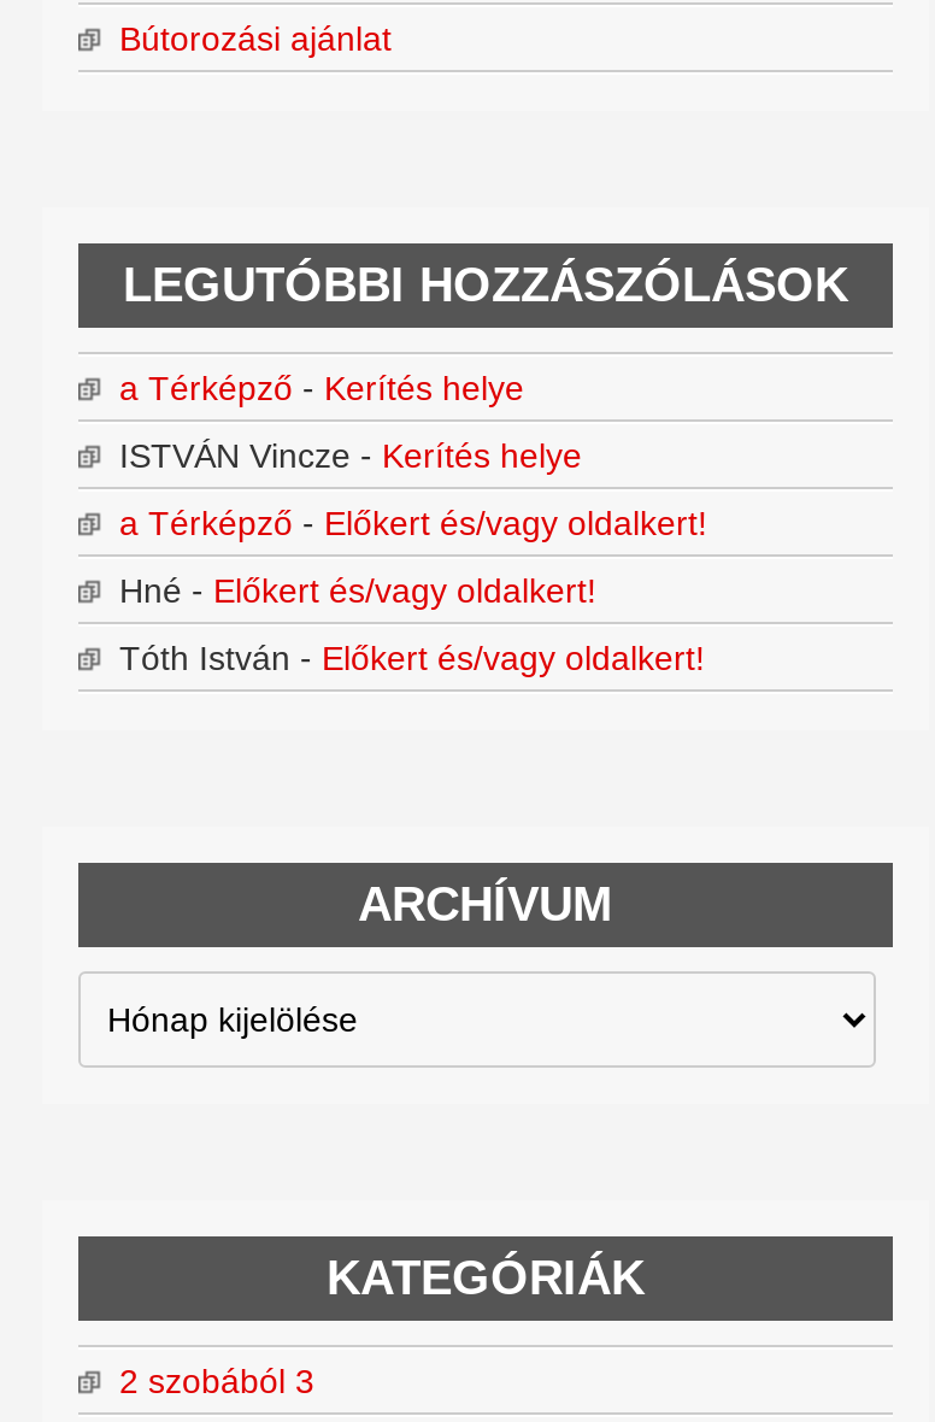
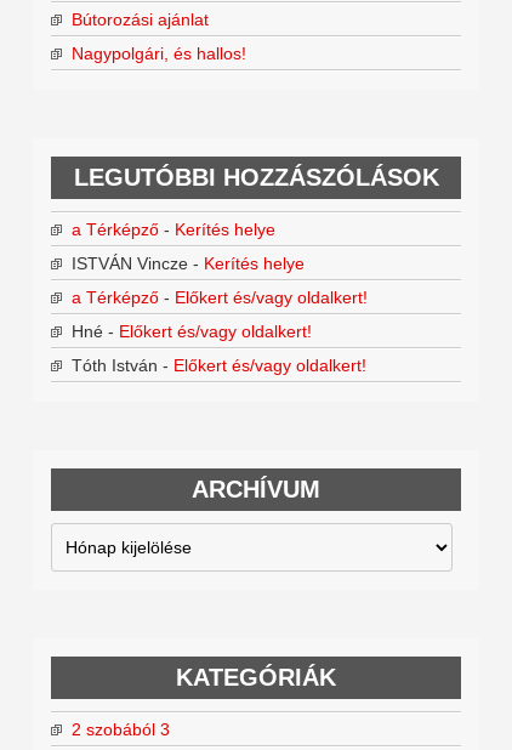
none -> [72,43,246,63] Nagypolgári, és hallos!

